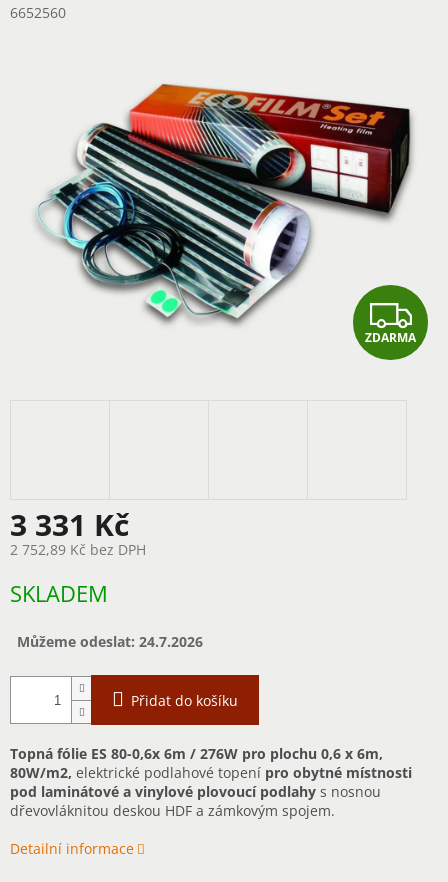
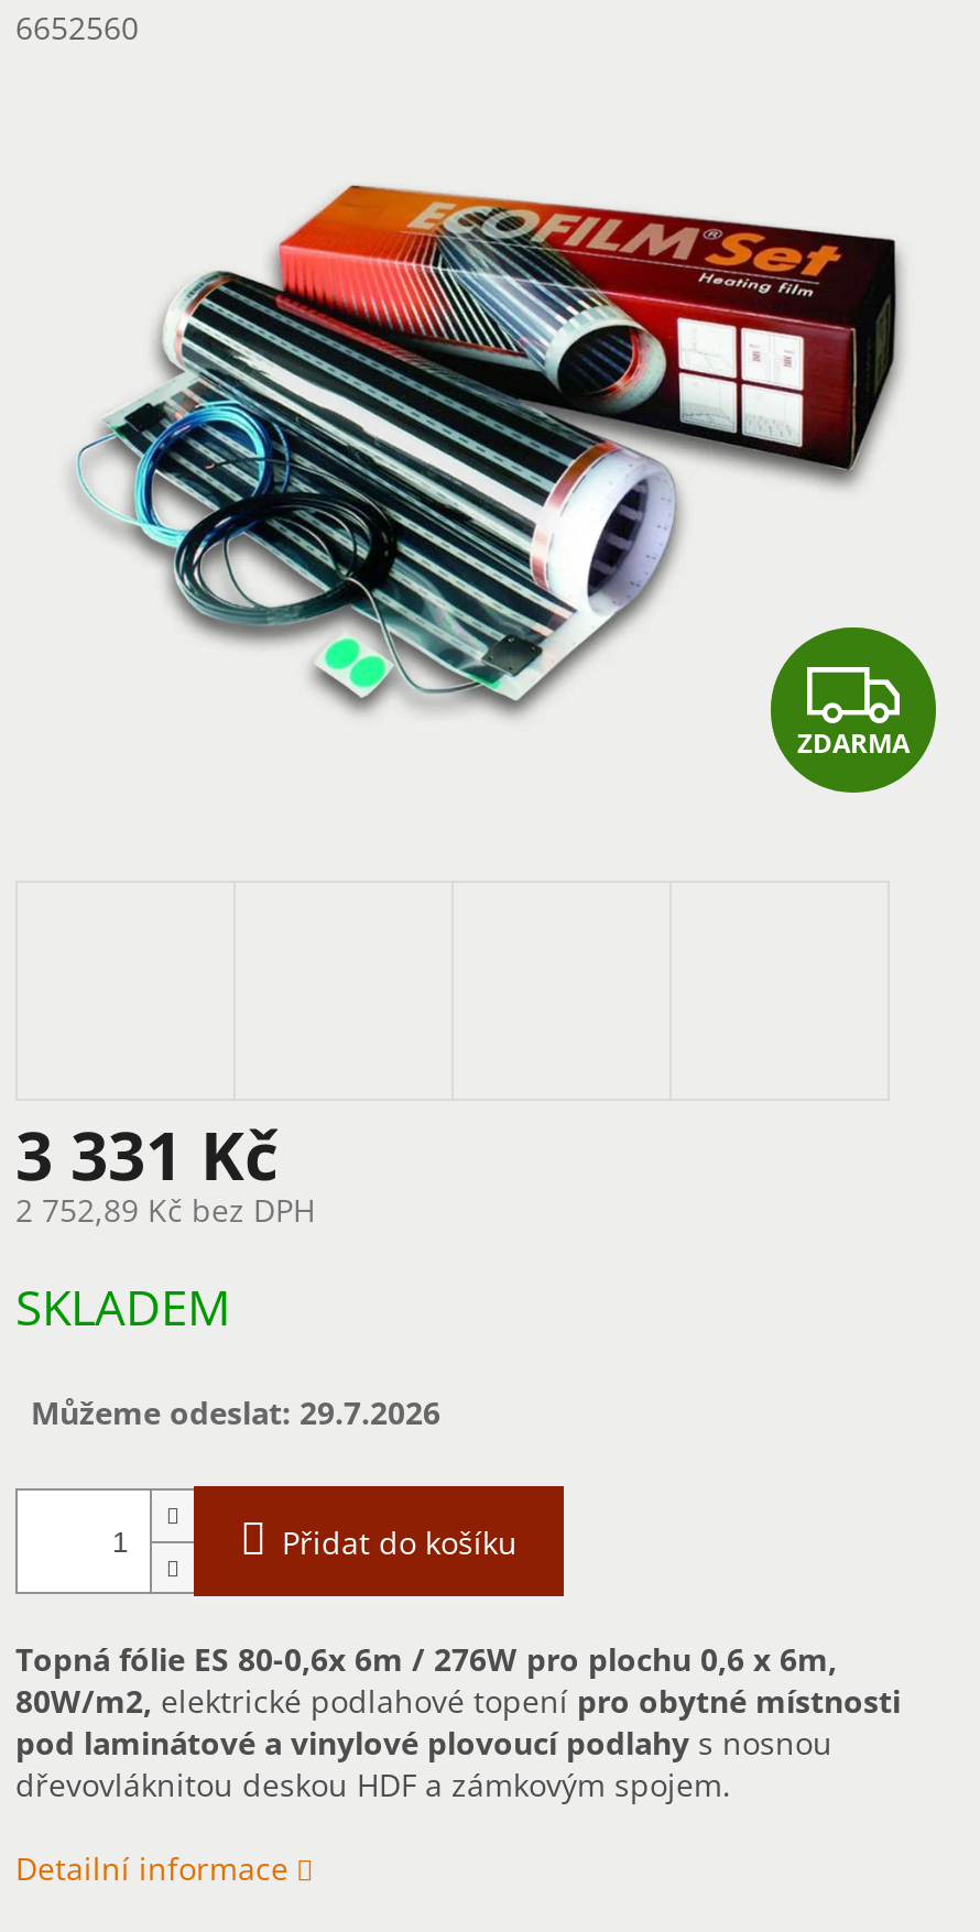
[17,632,203,651] Můžeme odeslat: 24.7.2026 -> [31,1392,440,1434] Můžeme odeslat: 29.7.2026

